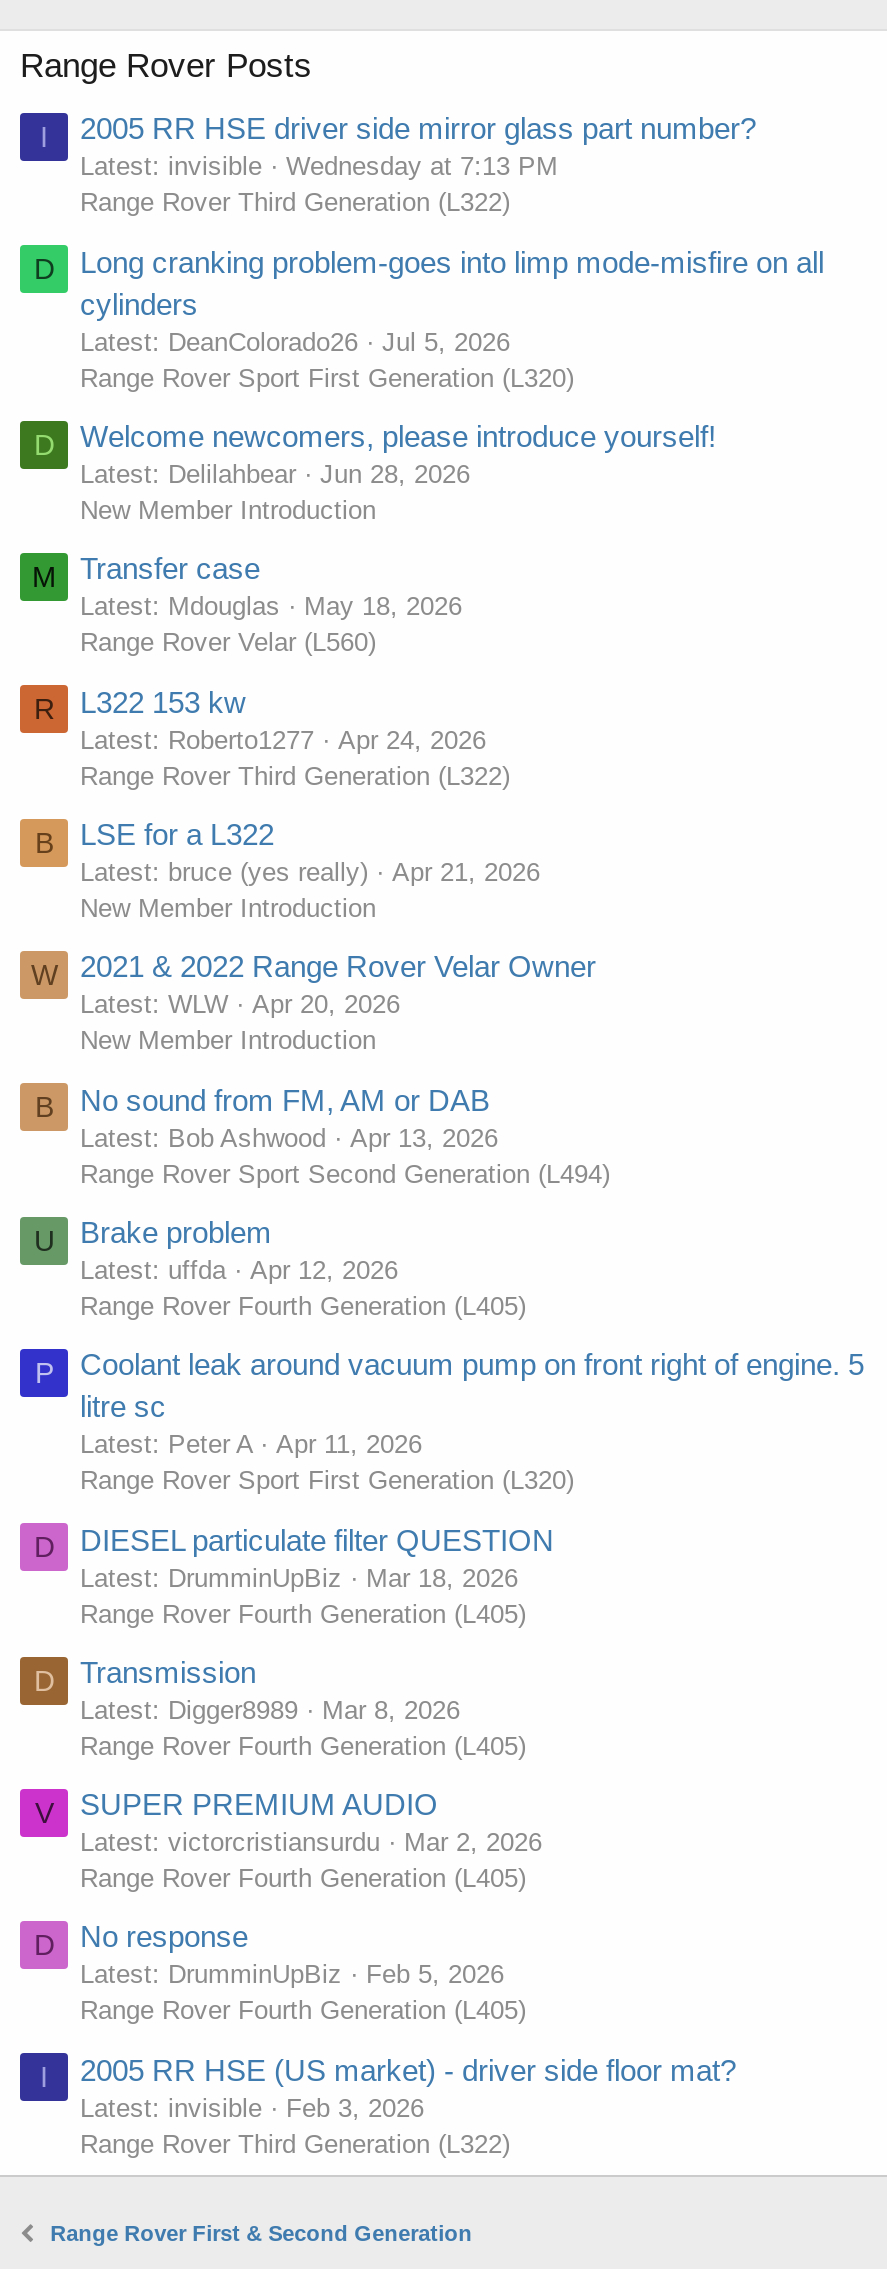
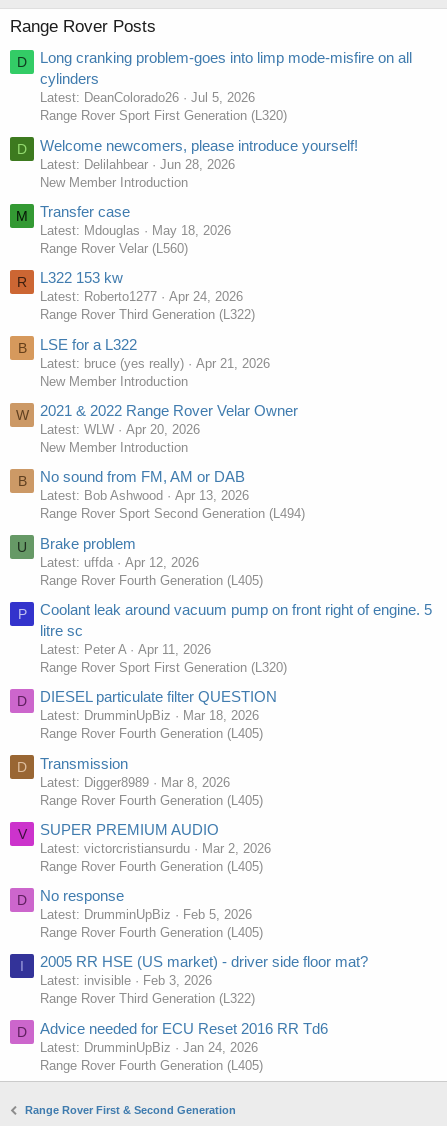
[40,112,756,218] I | 2005 RR HSE driver side mirror glass part number? | Latest: invisible | Wednesday at 7:13 PM | Range Rover Third Generation (L322) -> none
moved [31,244,864,2159] -> [15,49,432,1006]: D | Long cranking problem-goes into limp mode-misfire on all | cylinders | ... | Feb 3, 2026 | Range Rover Third Generation (L322)
none -> [17,1020,328,1073] D | Advice needed for ECU Reset 2016 RR Td6 | Latest: DrumminUpBiz | Jan 24, 2026 | Range Rover Fourth Generation (L405)

